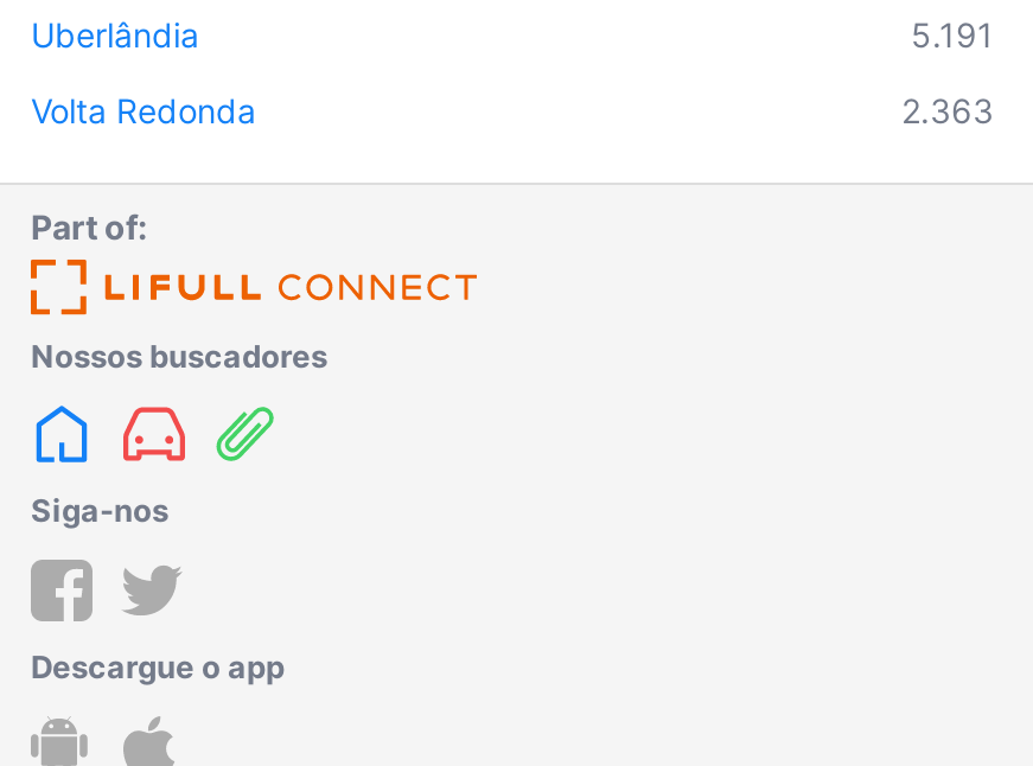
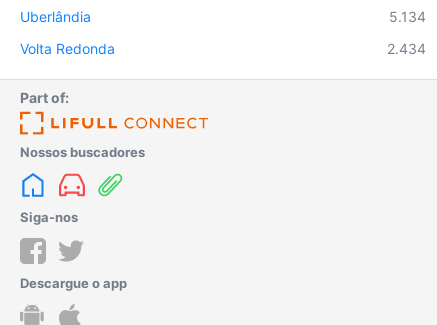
[911,13,994,54] 5.191 -> [389,8,426,25] 5.134
[901,89,994,129] 2.363 -> [387,40,426,57] 2.434

